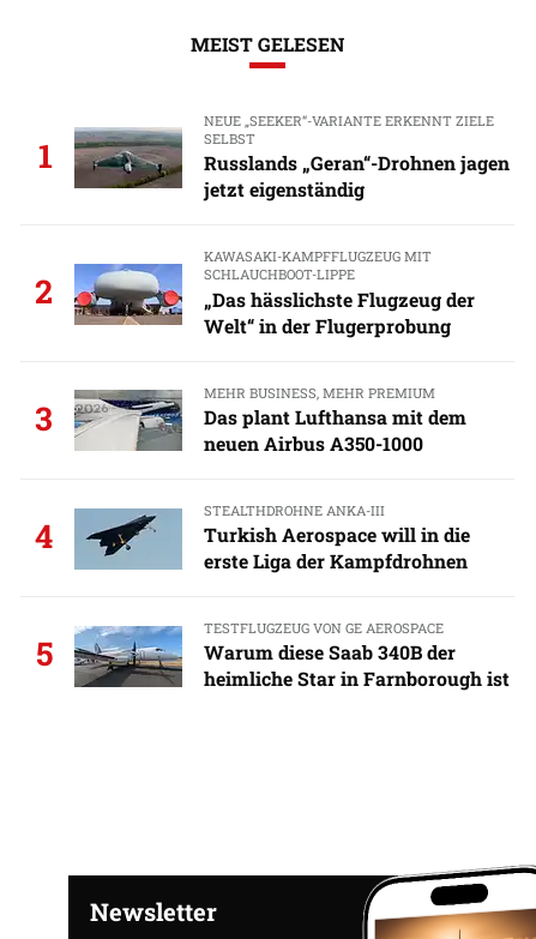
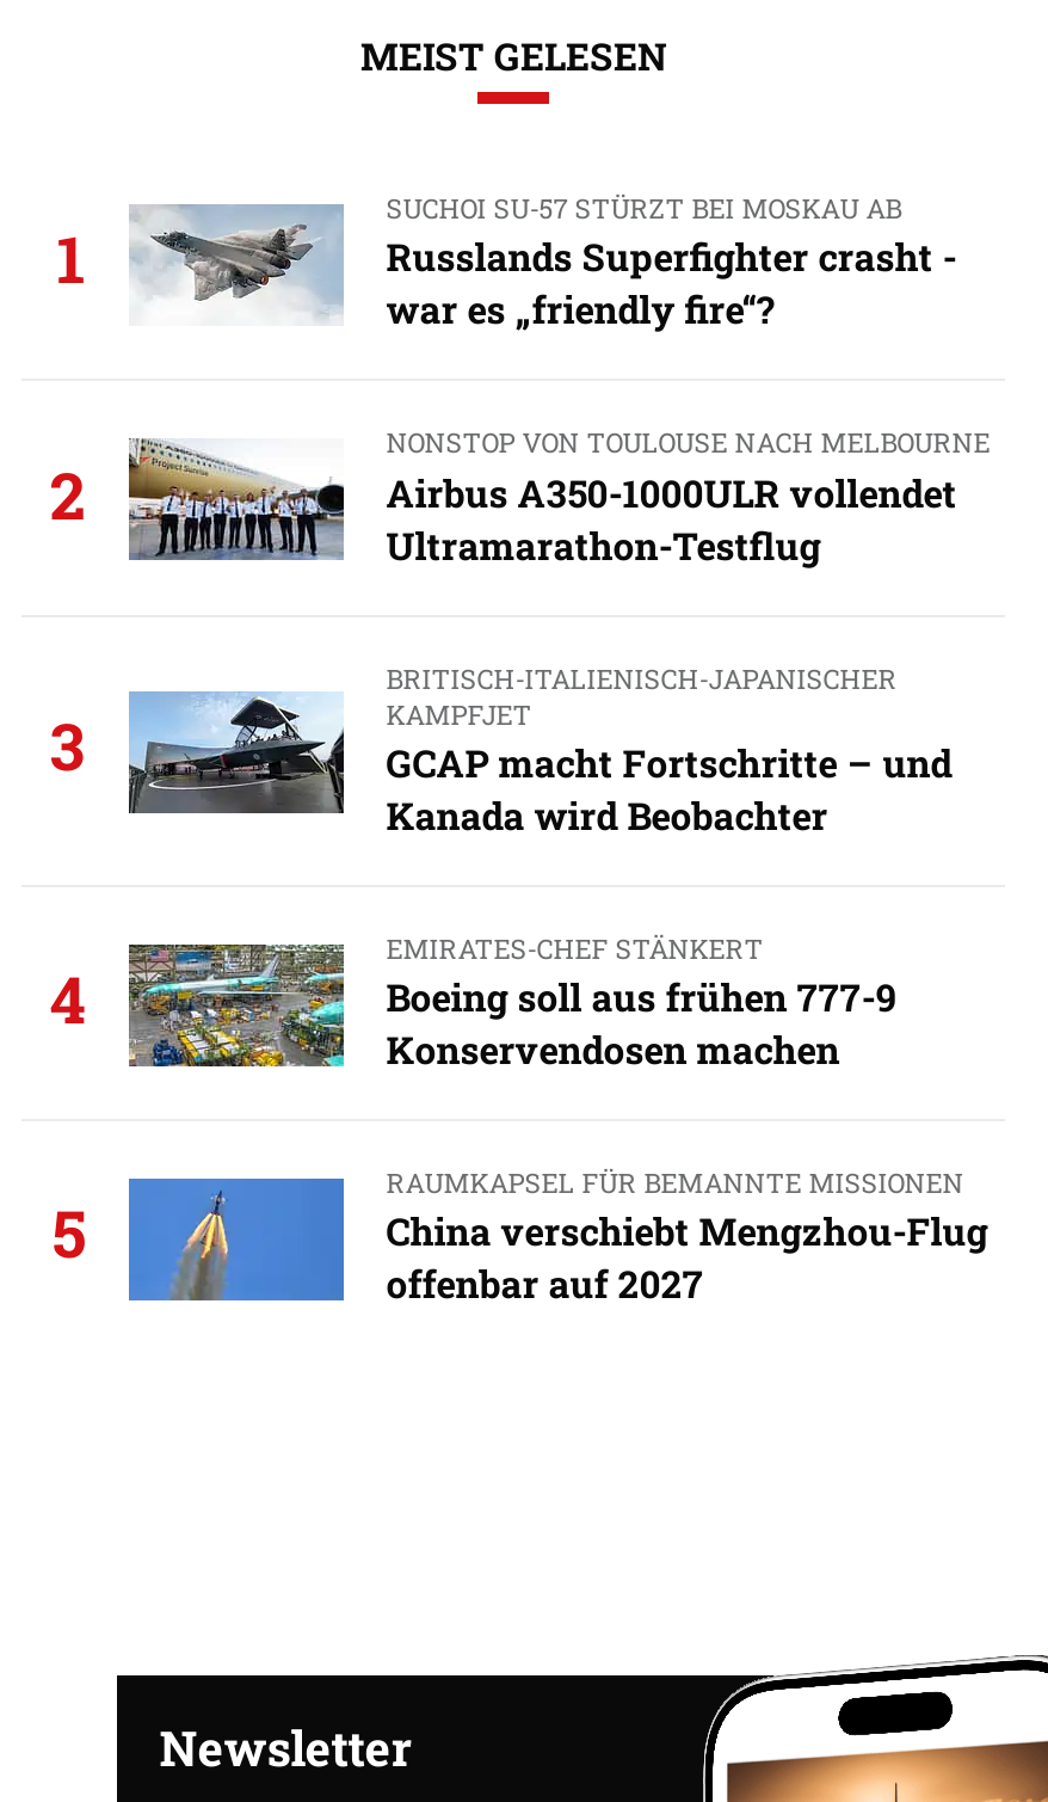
[73,112,509,202] [image] | NEUE „SEEKER“-VARIANTE ERKENNT ZIELE | SELBST | Russlands „Geran“-Drohnen jagen | jetzt eigenständig -> [129,190,957,334] [image] | SUCHOI SU-57 STÜRZT BEI MOSKAU AB | Russlands Superfighter crasht - | war es „friendly fire“?
[73,248,475,338] [image] | KAWASAKI-KAMPFFLUGZEUG MIT | SCHLAUCHBOOT-LIPPE | „Das hässlichste Flugzeug der | Welt“ in der Flugerprobung -> [127,425,990,569] [image] | NONSTOP VON TOULOUSE NACH MELBOURNE | Airbus A350-1000ULR vollendet | Ultramarathon-Testflug
[73,383,466,456] [image] | MEHR BUSINESS, MEHR PREMIUM | Das plant Lufthansa mit dem | neuen Airbus A350-1000 -> [129,660,952,839] [image] | BRITISCH-ITALIENISCH-JAPANISCHER | KAMPFJET | GCAP macht Fortschritte – und | Kanada wird Beobachter
[74,501,470,573] [image] | STEALTHDROHNE ANKA-III | Turkish Aerospace will in die | erste Liga der Kampfdrohnen -> [127,930,897,1074] [image] | EMIRATES-CHEF STÄNKERT | Boeing soll aus frühen 777-9 | Konservendosen machen
[73,619,509,691] [image] | TESTFLUGZEUG VON GE AEROSPACE | Warum diese Saab 340B der | heimliche Star in Farnborough ist -> [127,1165,988,1309] [image] | RAUMKAPSEL FÜR BEMANNTE MISSIONEN | China verschiebt Mengzhou-Flug | offenbar auf 2027

